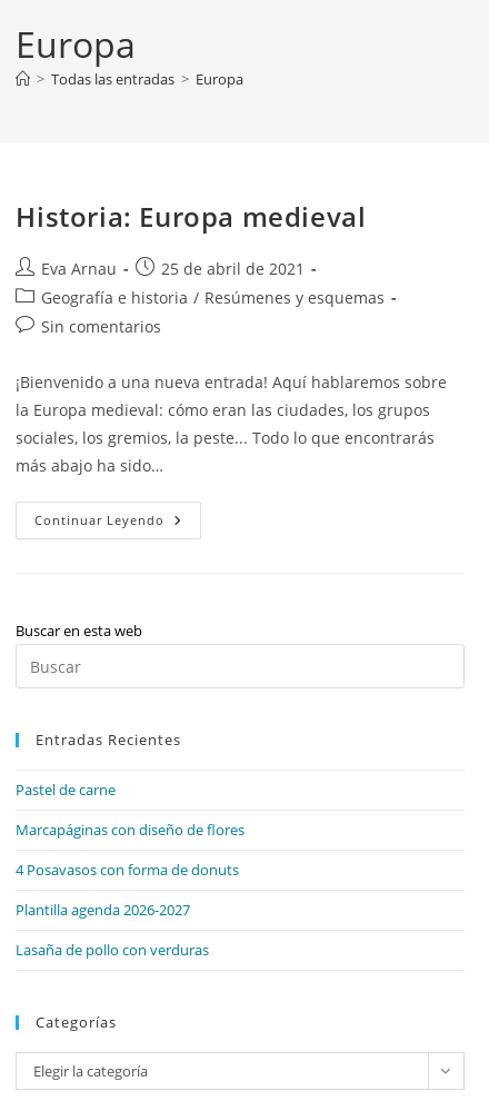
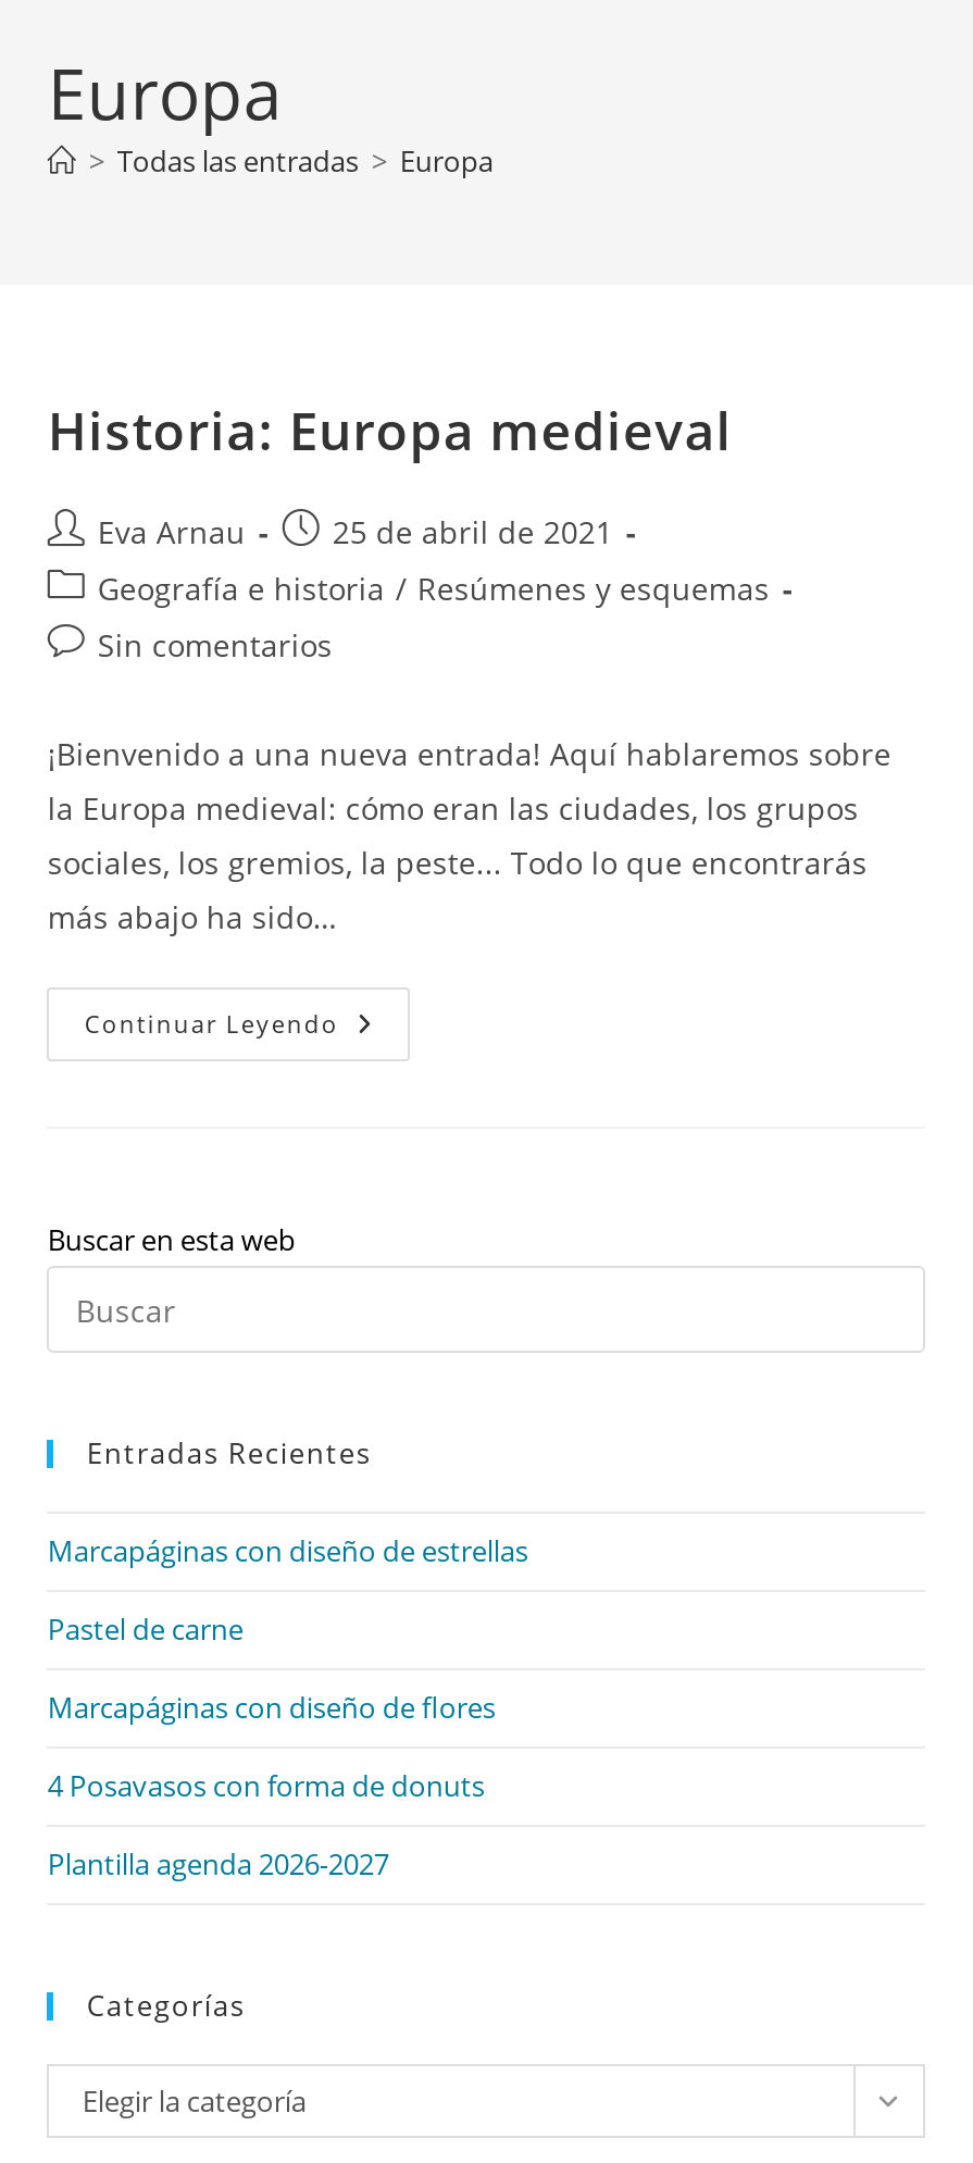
none -> [48,1531,528,1570] Marcapáginas con diseño de estrellas
moved [16,780,245,920] -> [48,1609,496,1884]: Pastel de carne | Marcapáginas con diseño de flores | 4 Posavasos con forma de donuts | Plantilla agenda 2026-2027
[16,940,209,960] Lasaña de pollo con verduras -> none

